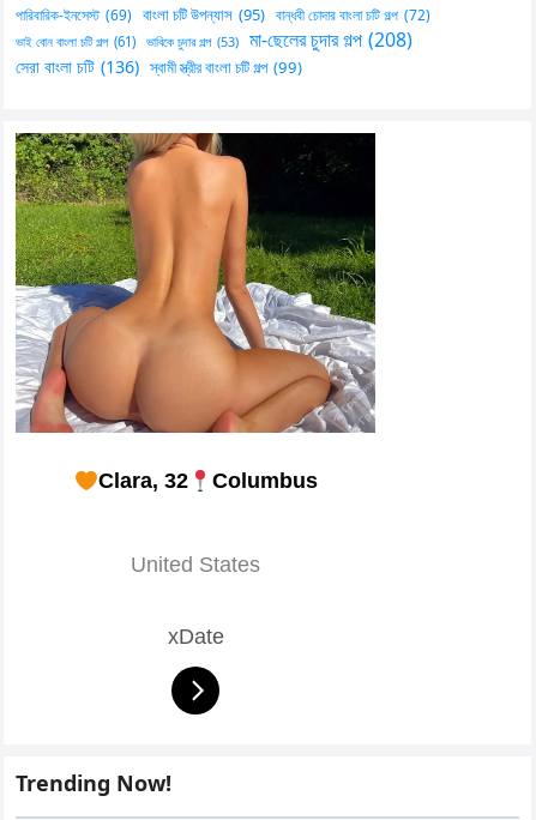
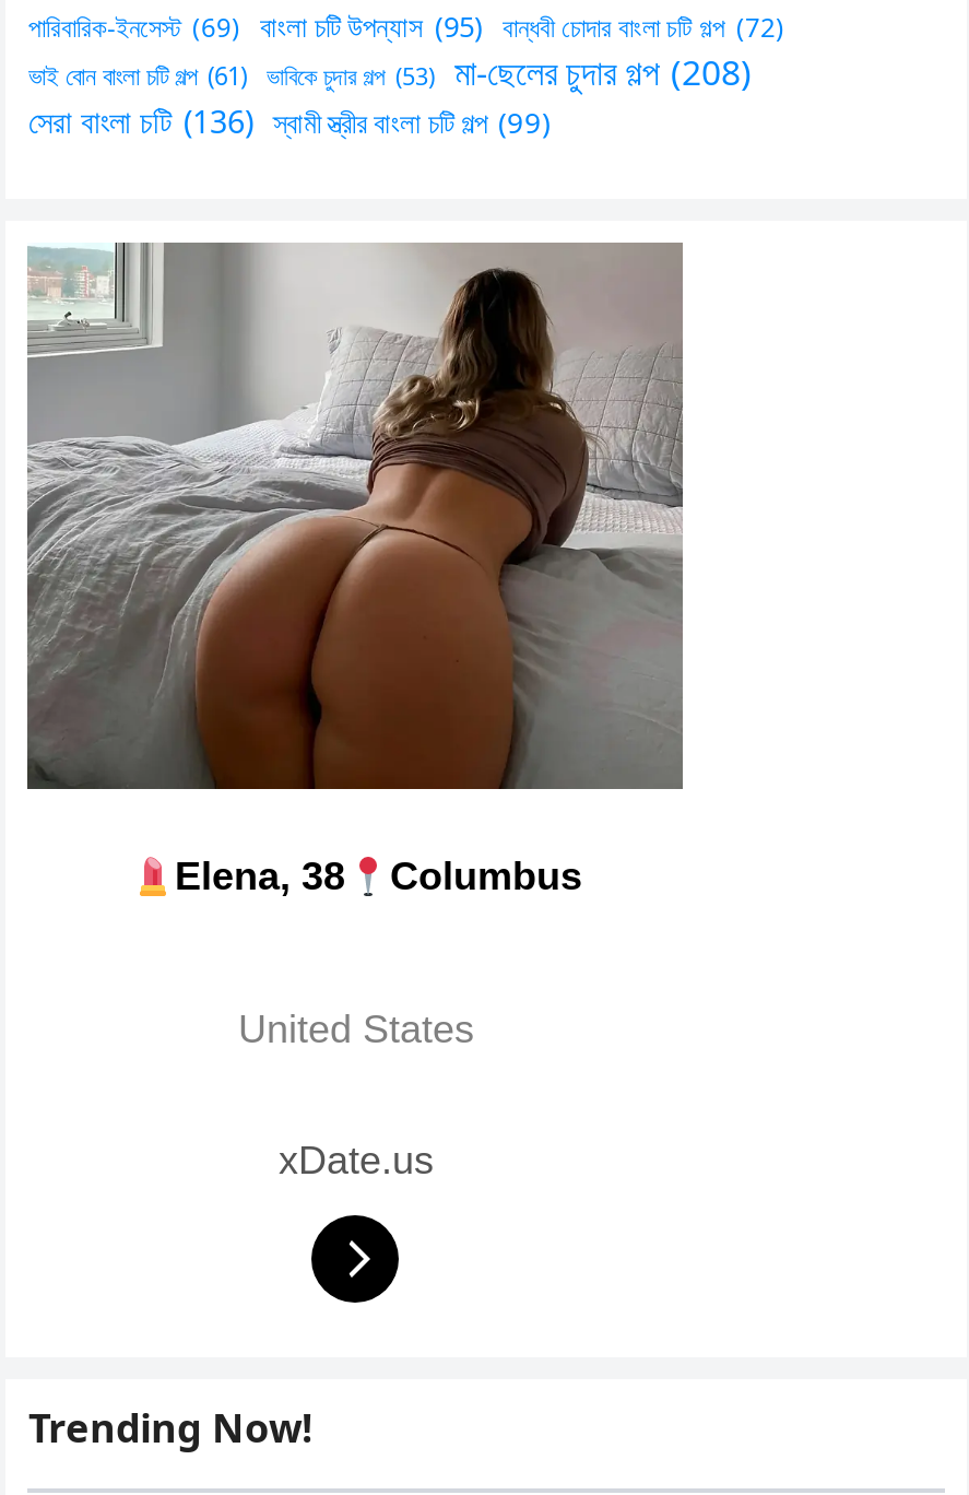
[14,132,377,492] [image] | Clara, 32 Columbus -> [25,243,685,897] [image] | Elena, 38 Columbus
[168,625,224,649] xDate -> [279,1139,434,1182] xDate.us

